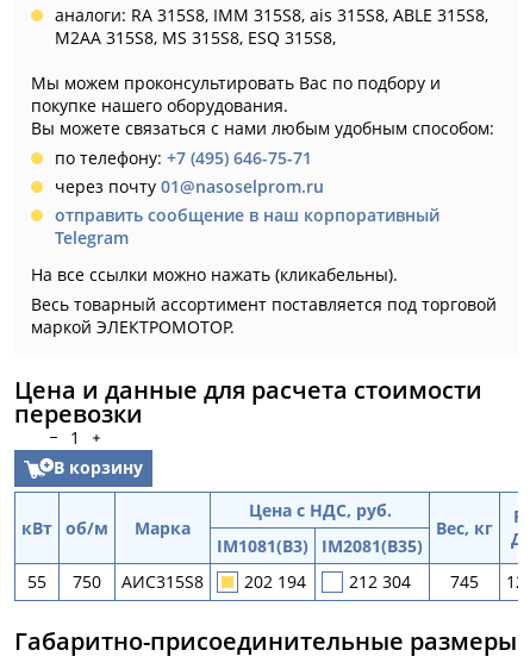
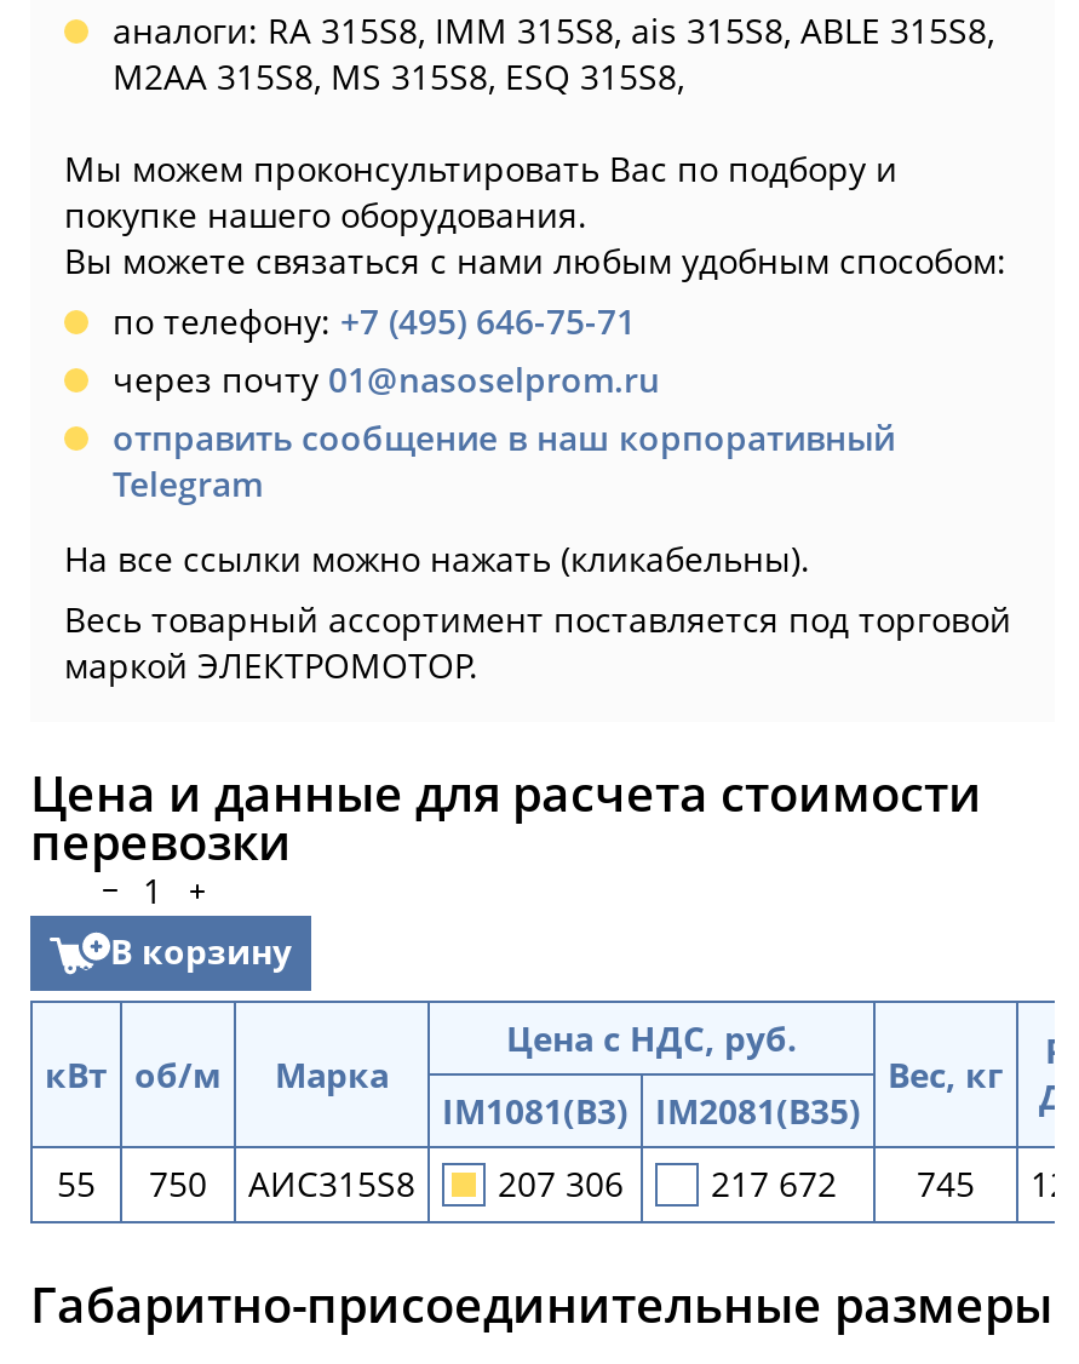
[244,570,306,593] 202 194 -> [498,1160,624,1206] 207 306
[349,570,411,593] 212 304 -> [711,1160,837,1206] 217 672

